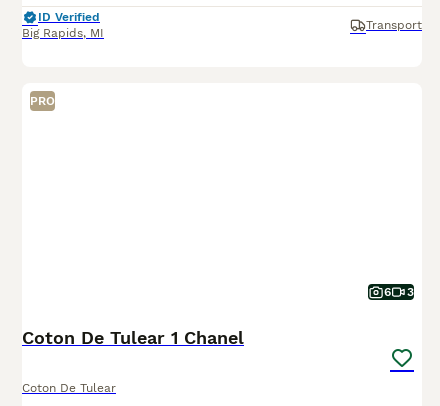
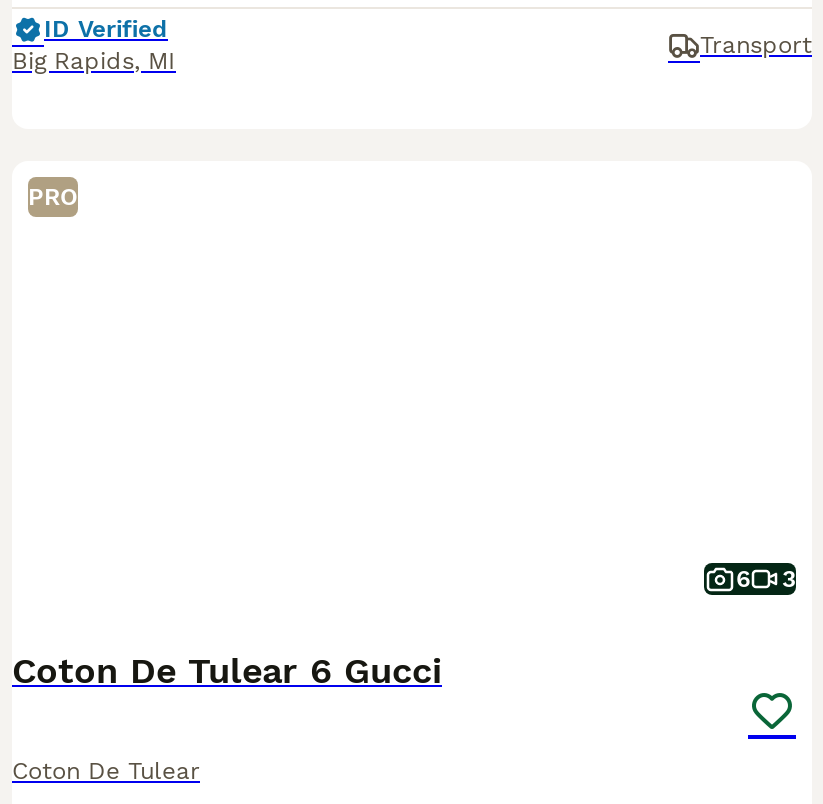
[22,327,244,348] Coton De Tulear 1 Chanel -> [12,649,442,691] Coton De Tulear 6 Gucci

